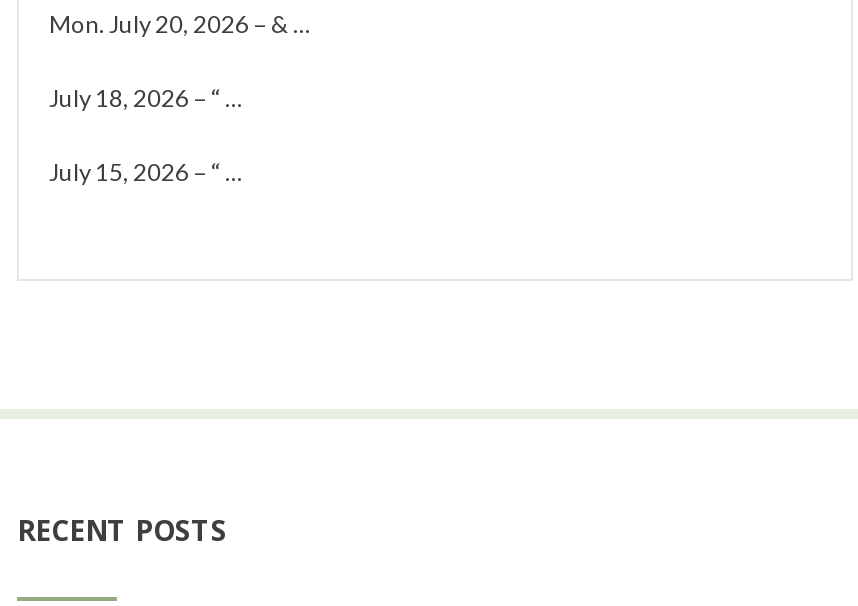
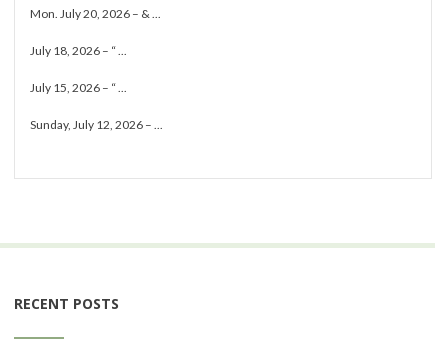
none -> [30,117,163,132] Sunday, July 12, 2026 – ...

